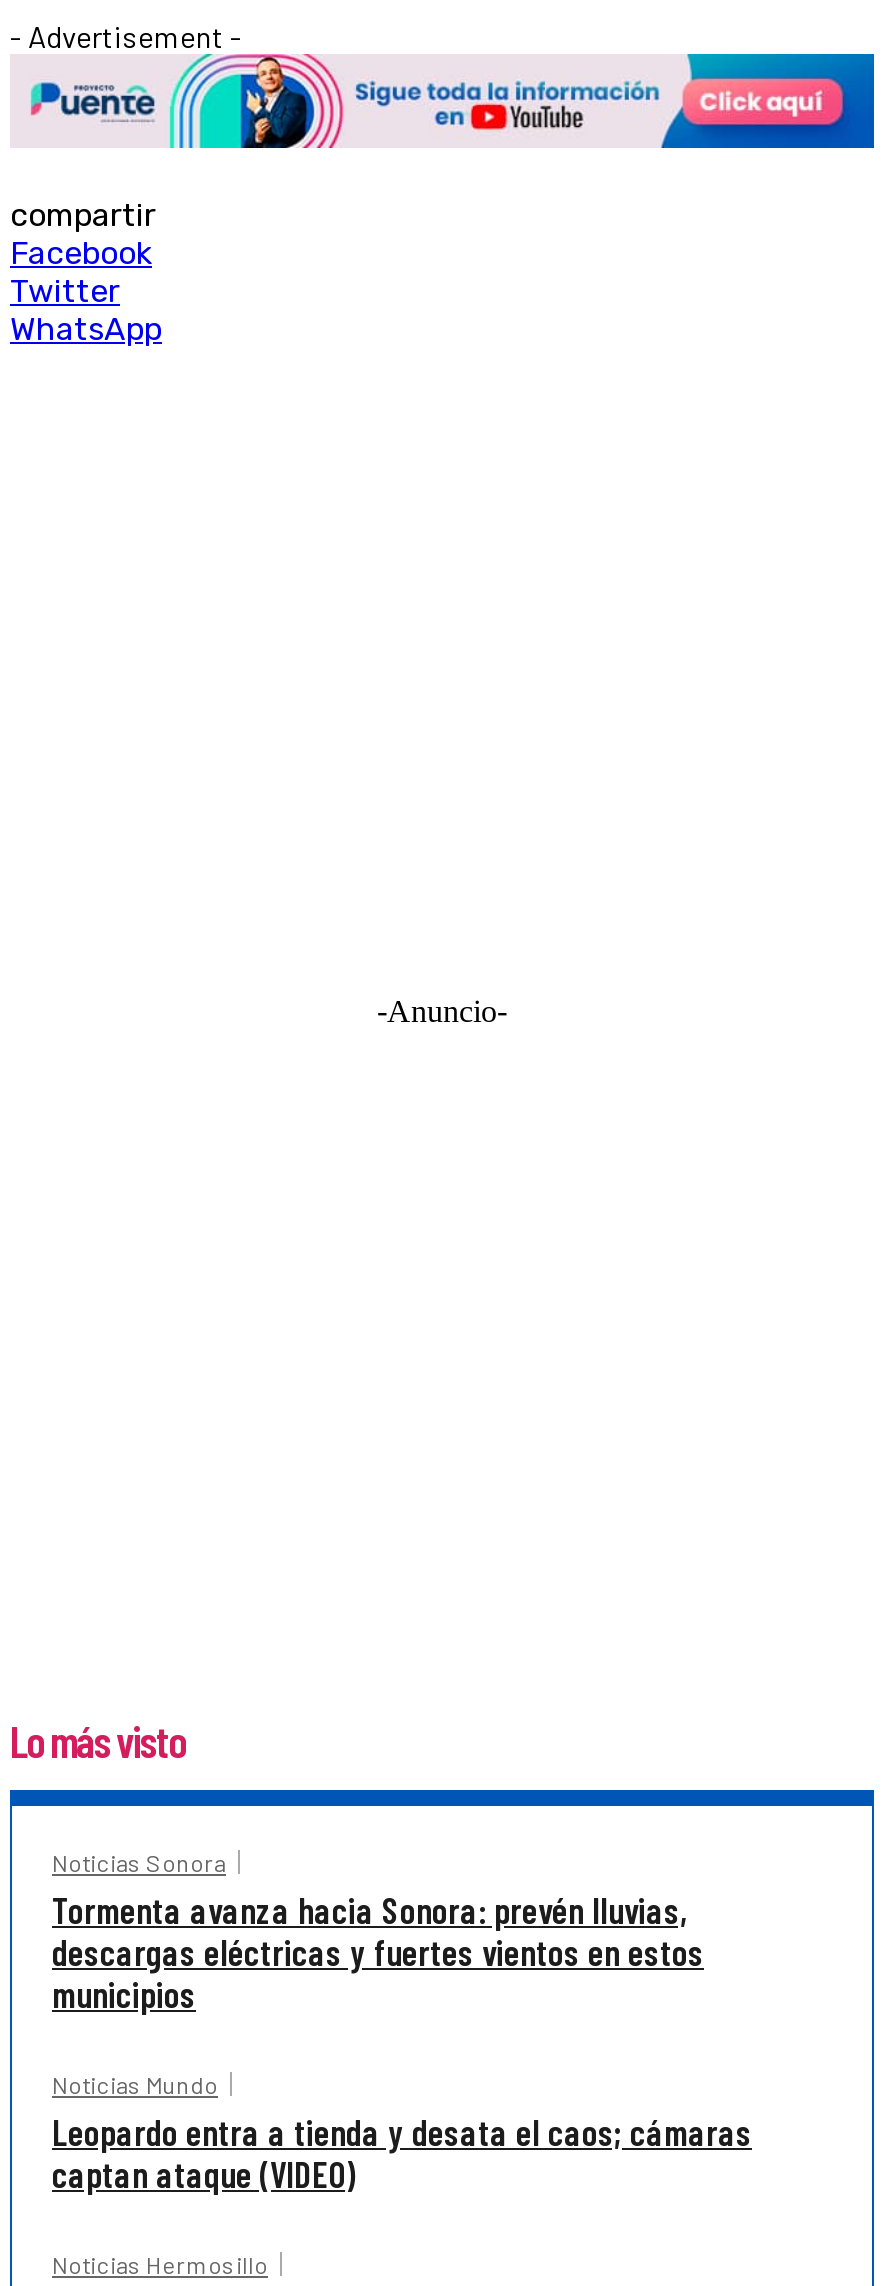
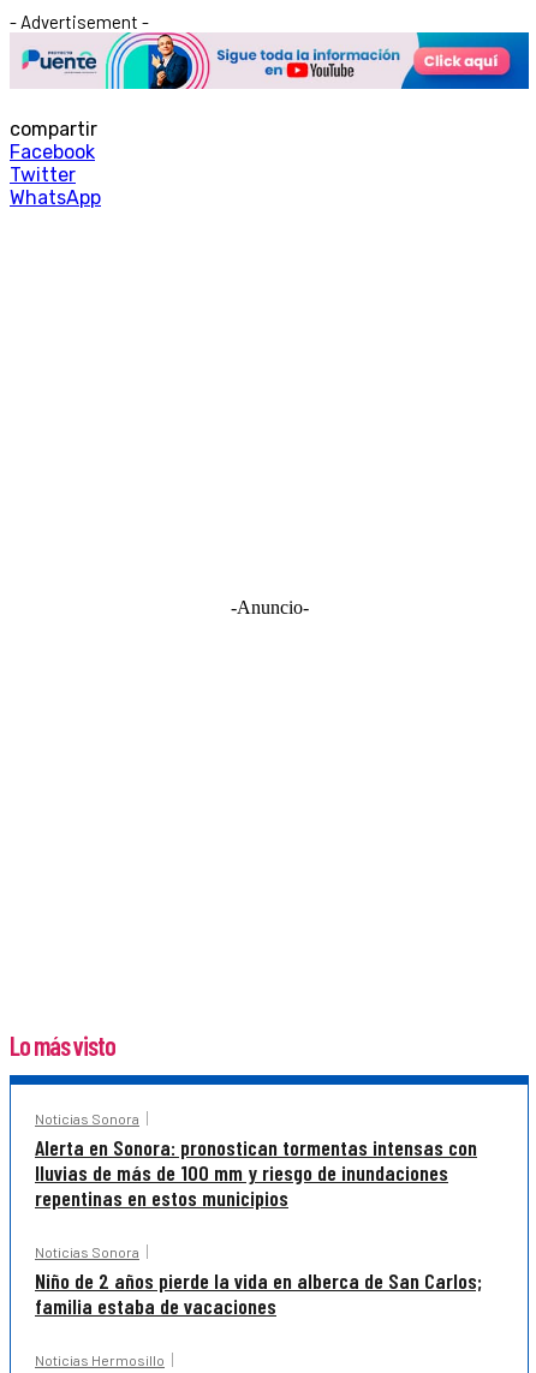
[52,1889,704,2017] Tormenta avanza hacia Sonora: prevén lluvias, | descargas eléctricas y fuertes vientos en estos | municipios -> [35,1134,477,1211] Alerta en Sonora: pronostican tormentas intensas con | lluvias de más de 100 mm y riesgo de inundaciones | repentinas en estos municipios
[52,2071,752,2197] Noticias Mundo | Leopardo entra a tienda y desata el caos; cámaras | captan ataque (VIDEO) -> [35,1244,482,1319] Noticias Sonora | Niño de 2 años pierde la vida en alberca de San Carlos; | familia estaba de vacaciones

